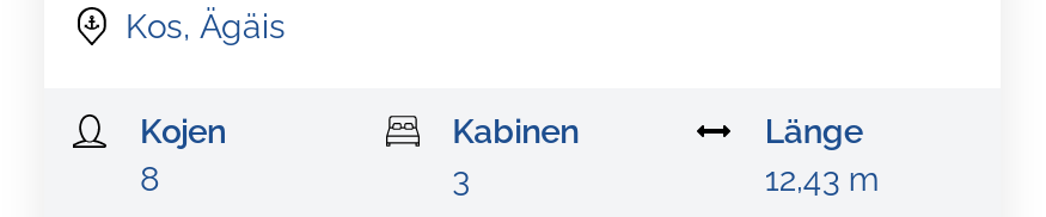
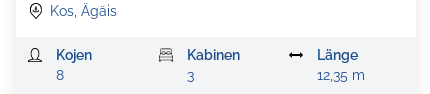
[765,160,879,198] 12,43 m -> [317,67,365,83] 12,35 m

